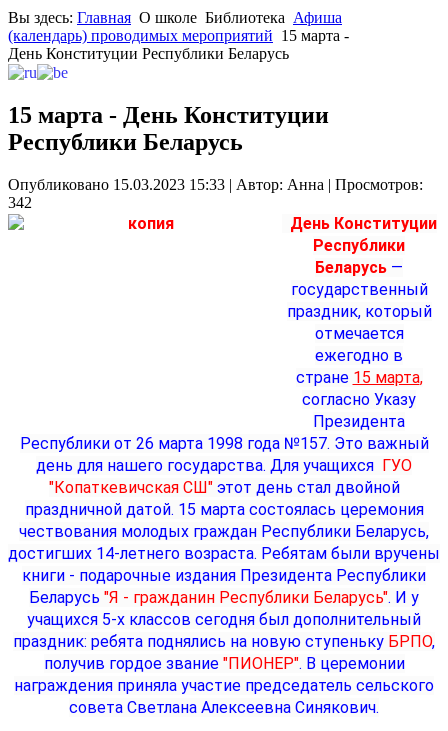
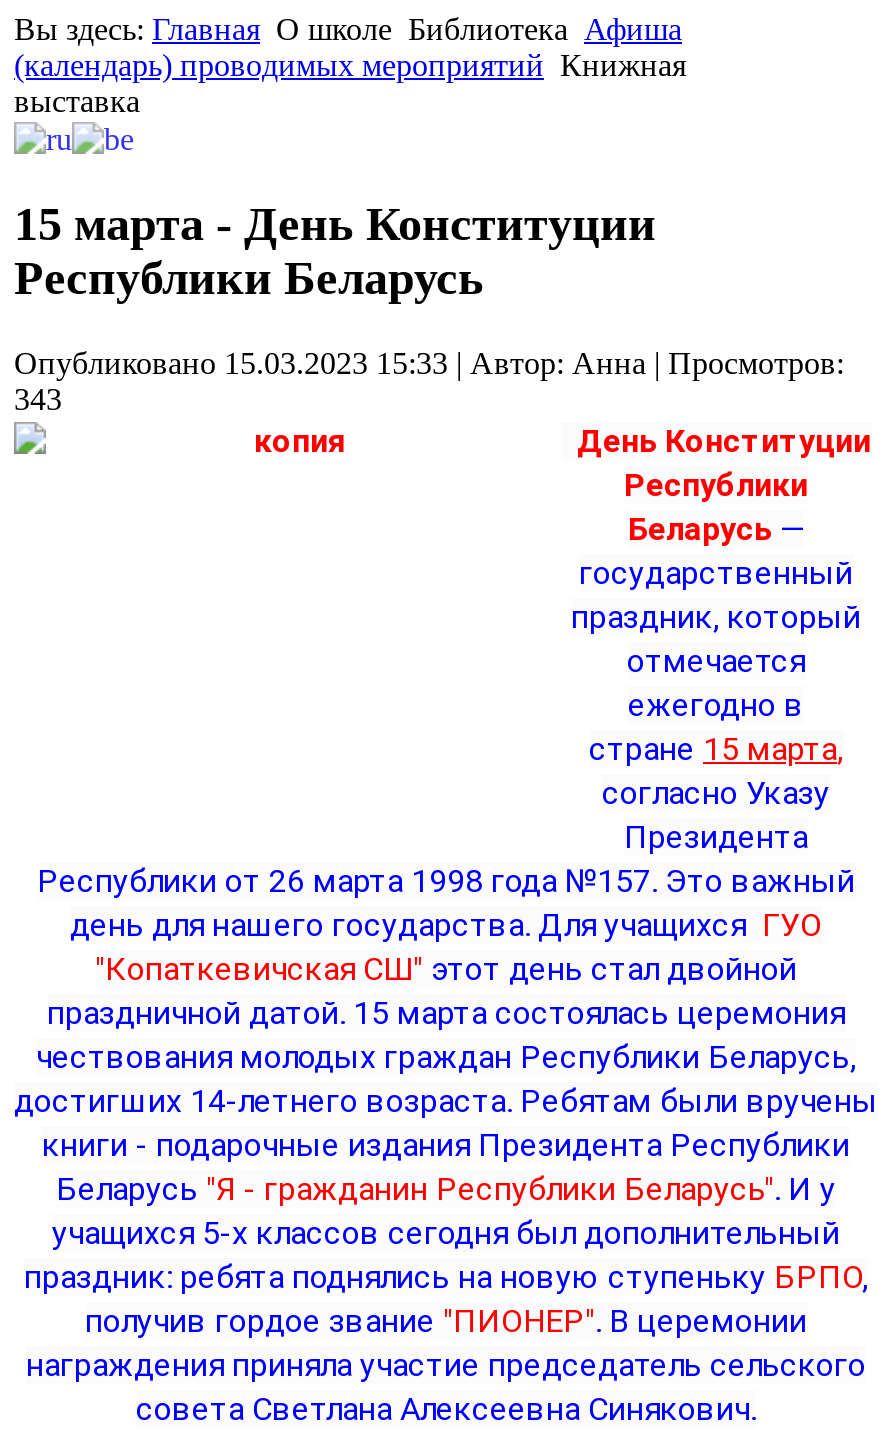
[8,27,349,62] (календарь) проводимых мероприятий 15 марта - | День Конституции Республики Беларусь -> [14,47,686,117] (календарь) проводимых мероприятий Книжная | выставка
[8,194,32,211] 342 -> [14,381,62,415] 343

